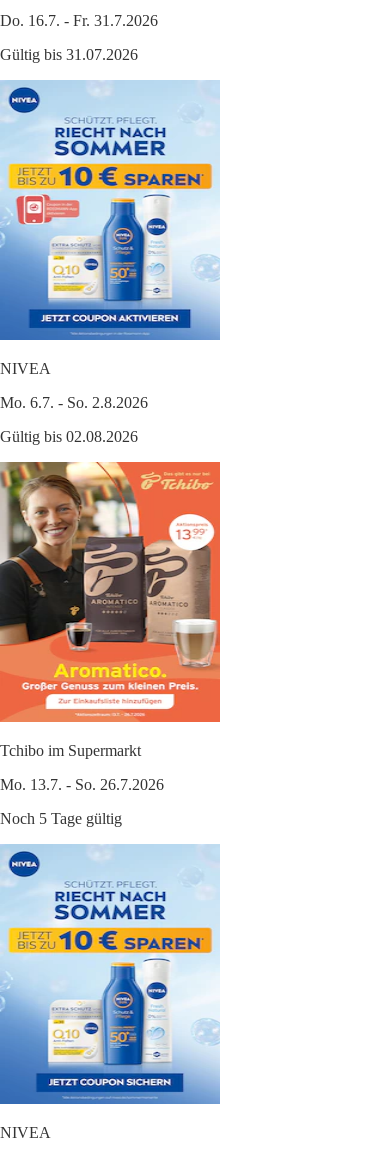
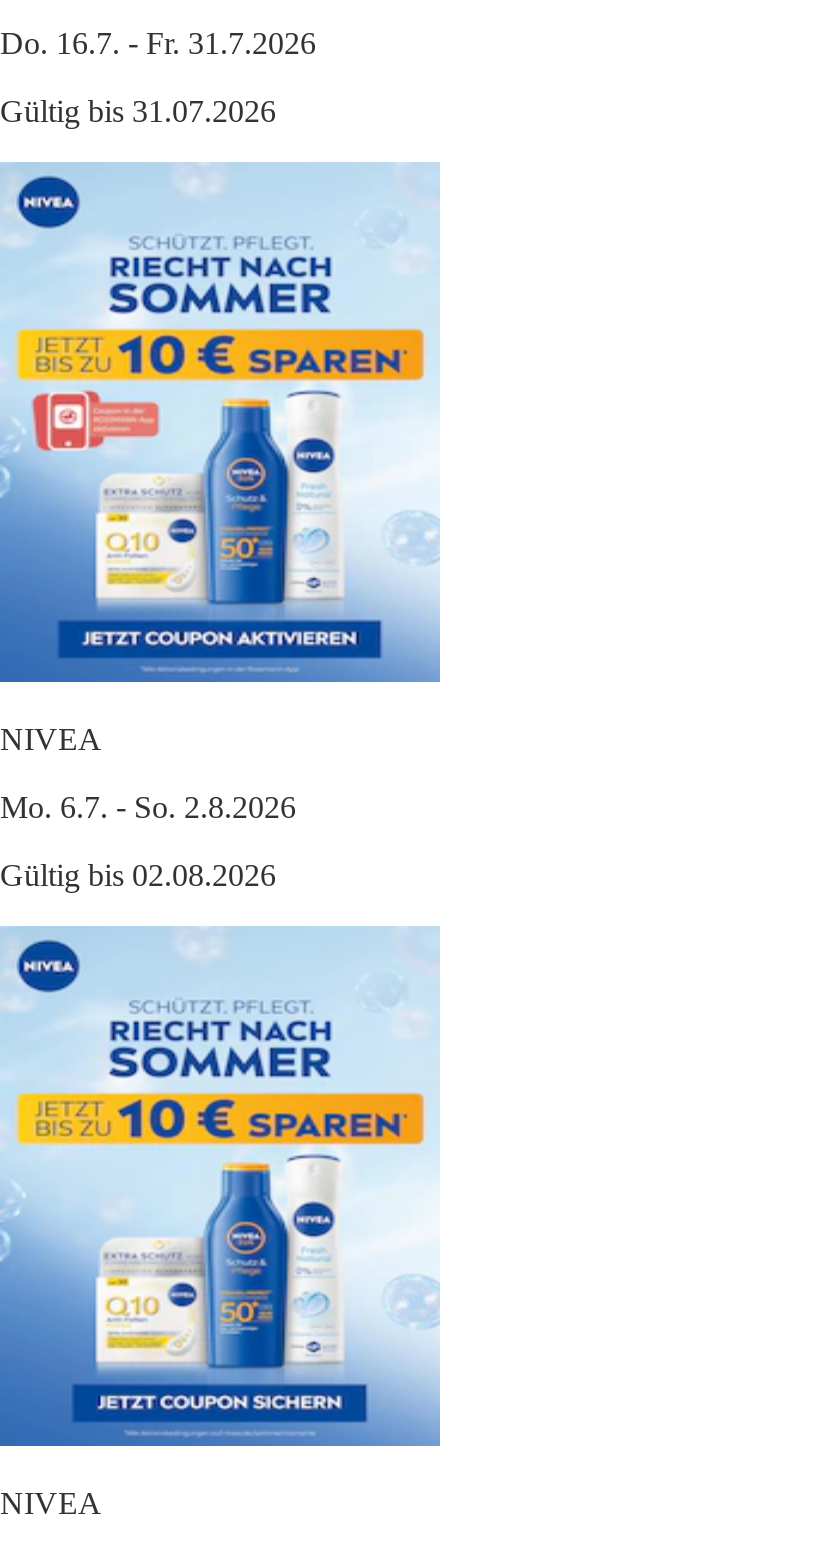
[0,461,221,827] [image] | Tchibo im Supermarkt | Mo. 13.7. - So. 26.7.2026 | Noch 5 Tage gültig -> none

